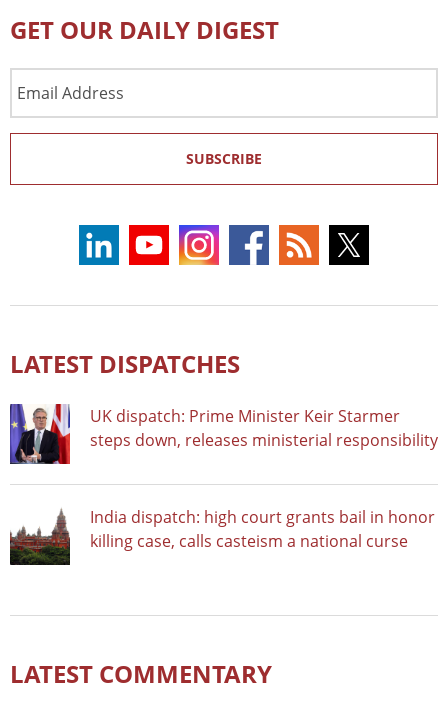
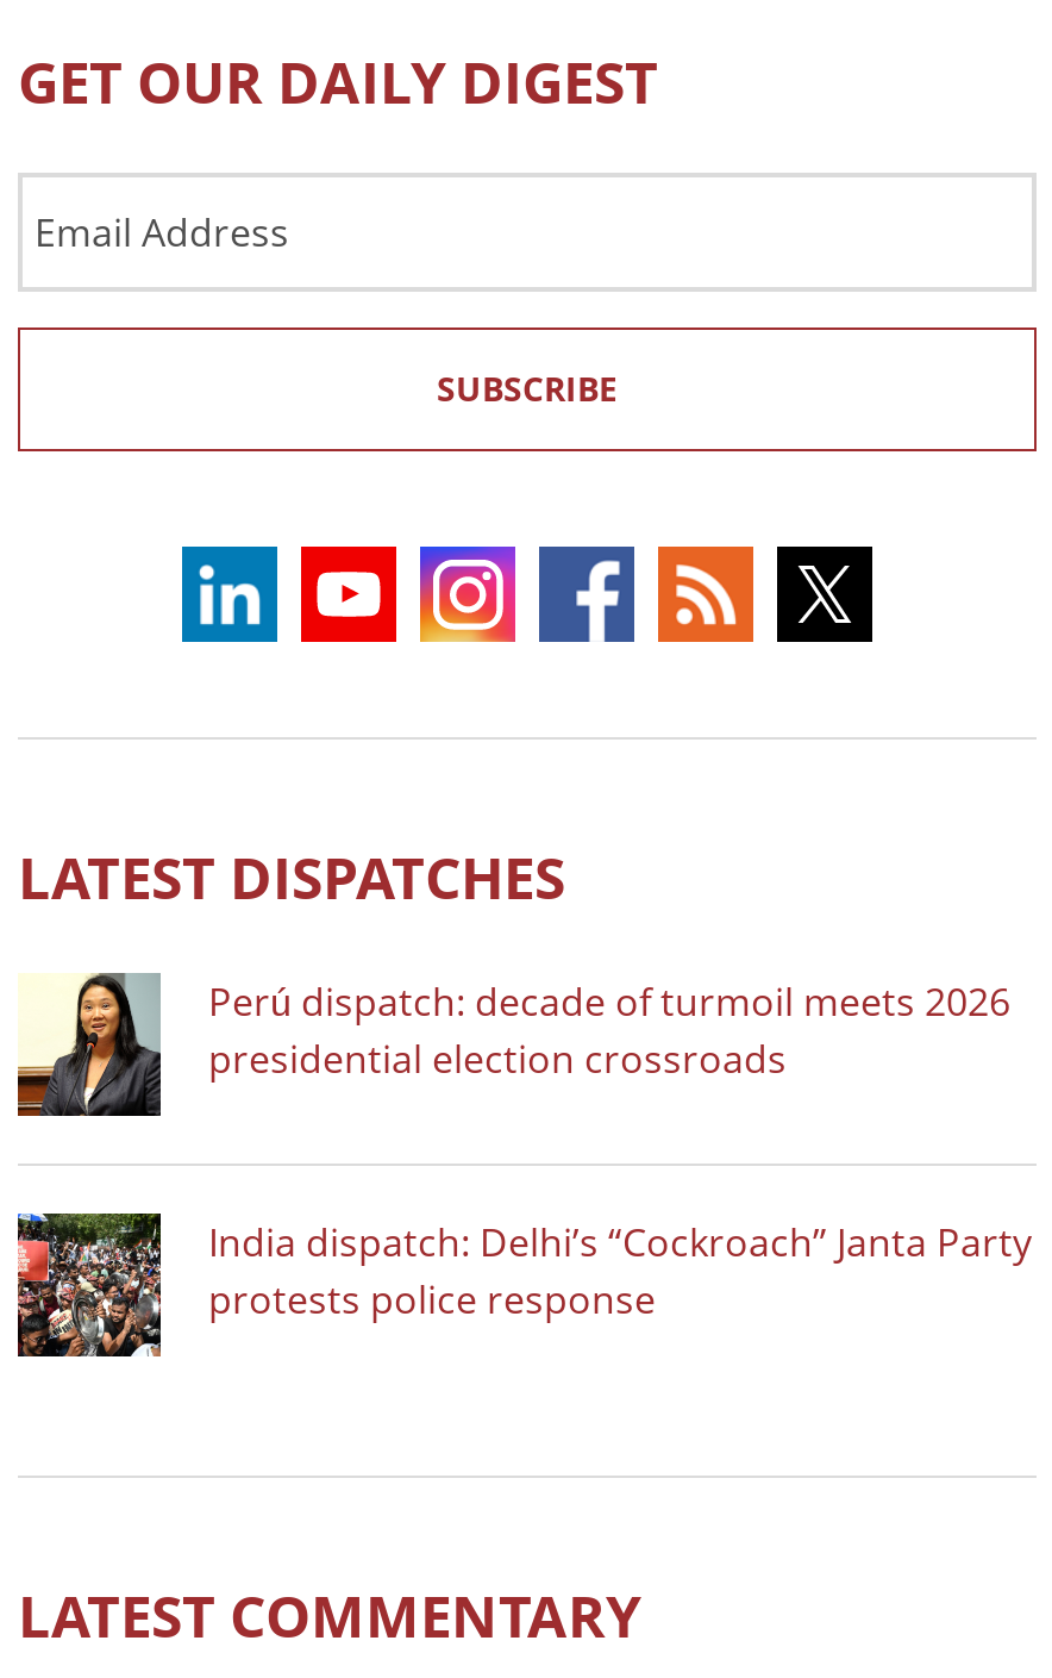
[9,403,438,465] [image] | UK dispatch: Prime Minister Keir Starmer | steps down, releases ministerial responsibility -> [15,971,1010,1118] [image] | Perú dispatch: decade of turmoil meets 2026 | presidential election crossroads
[10,505,435,566] [image] | India dispatch: high court grants bail in honor | killing case, calls casteism a national curse -> [15,1211,1032,1359] [image] | India dispatch: Delhi’s “Cockroach” Janta Party | protests police response

